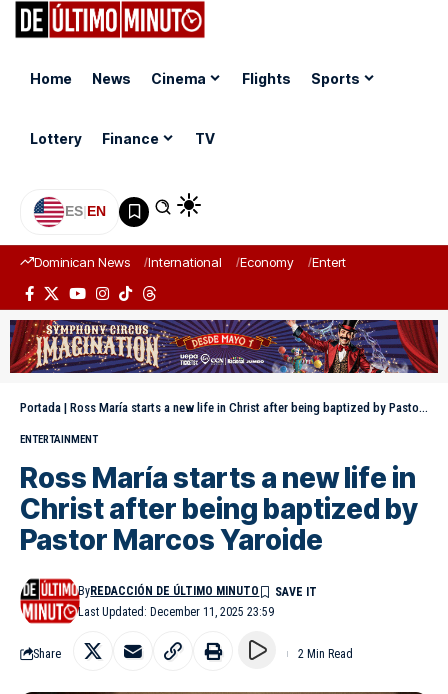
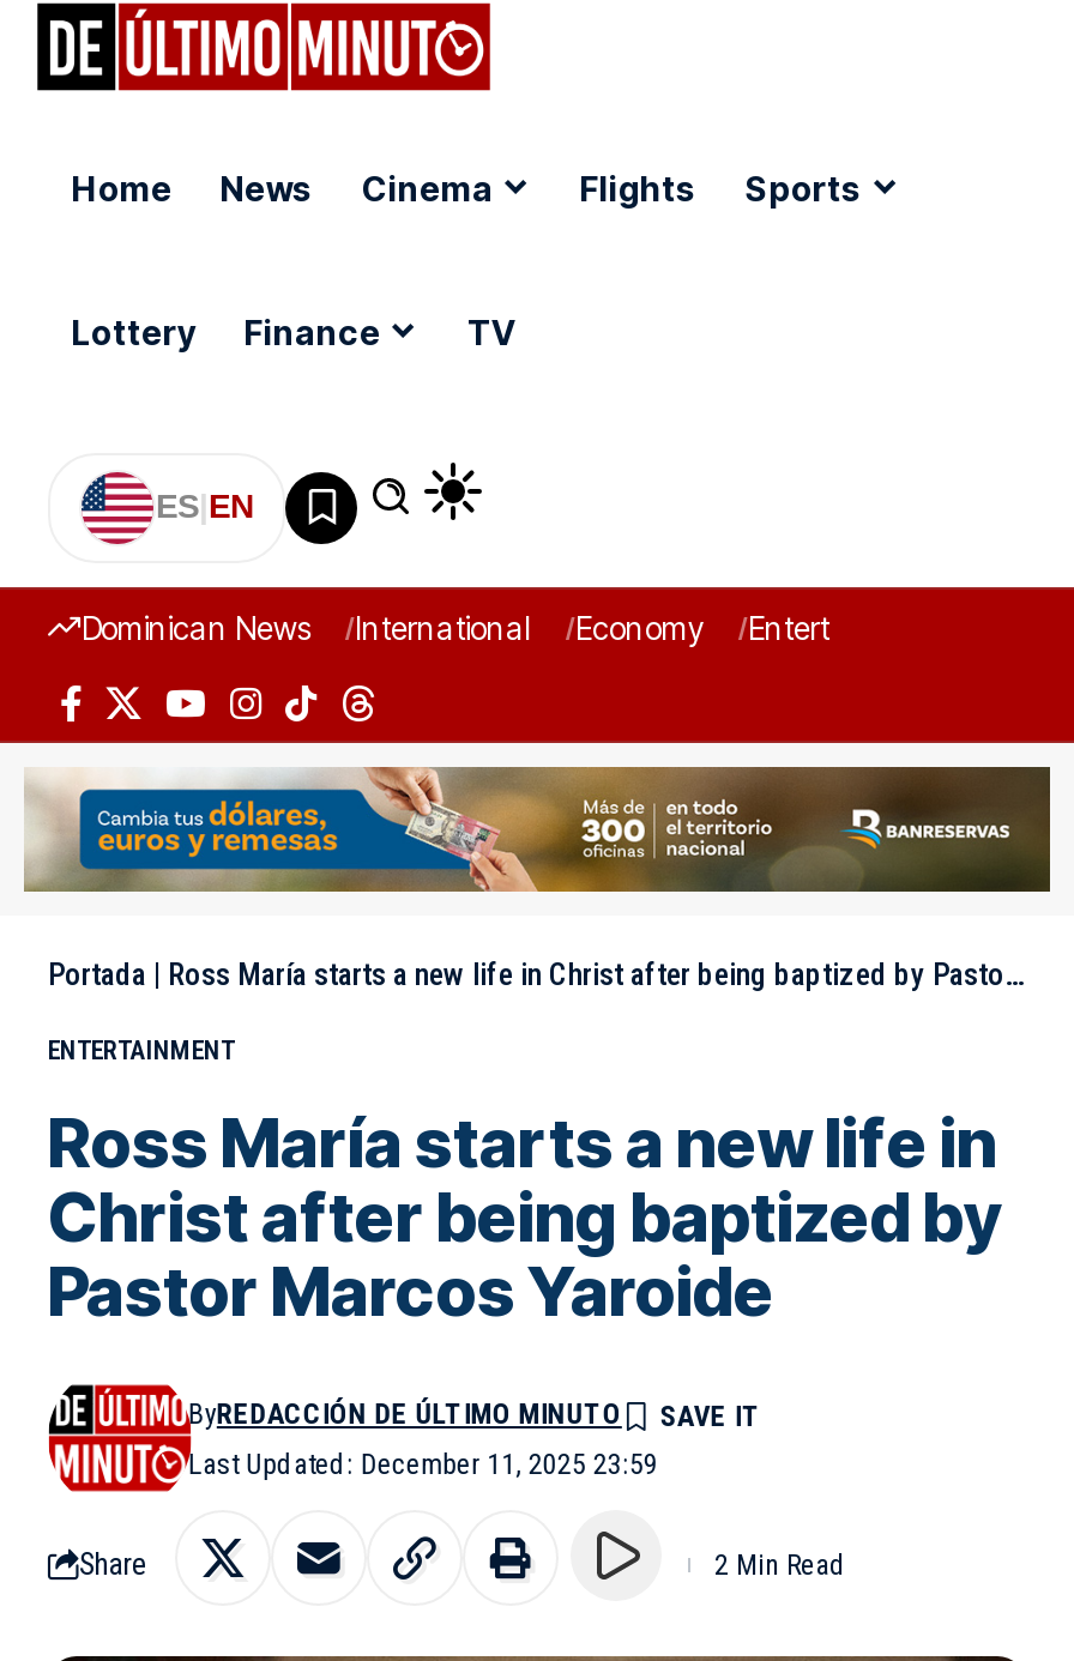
[9,319,438,374] [image] -> [24,765,1050,894] [image]

